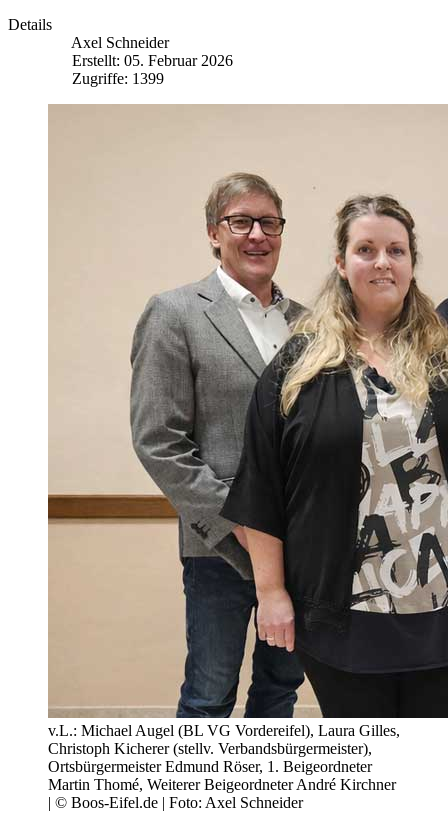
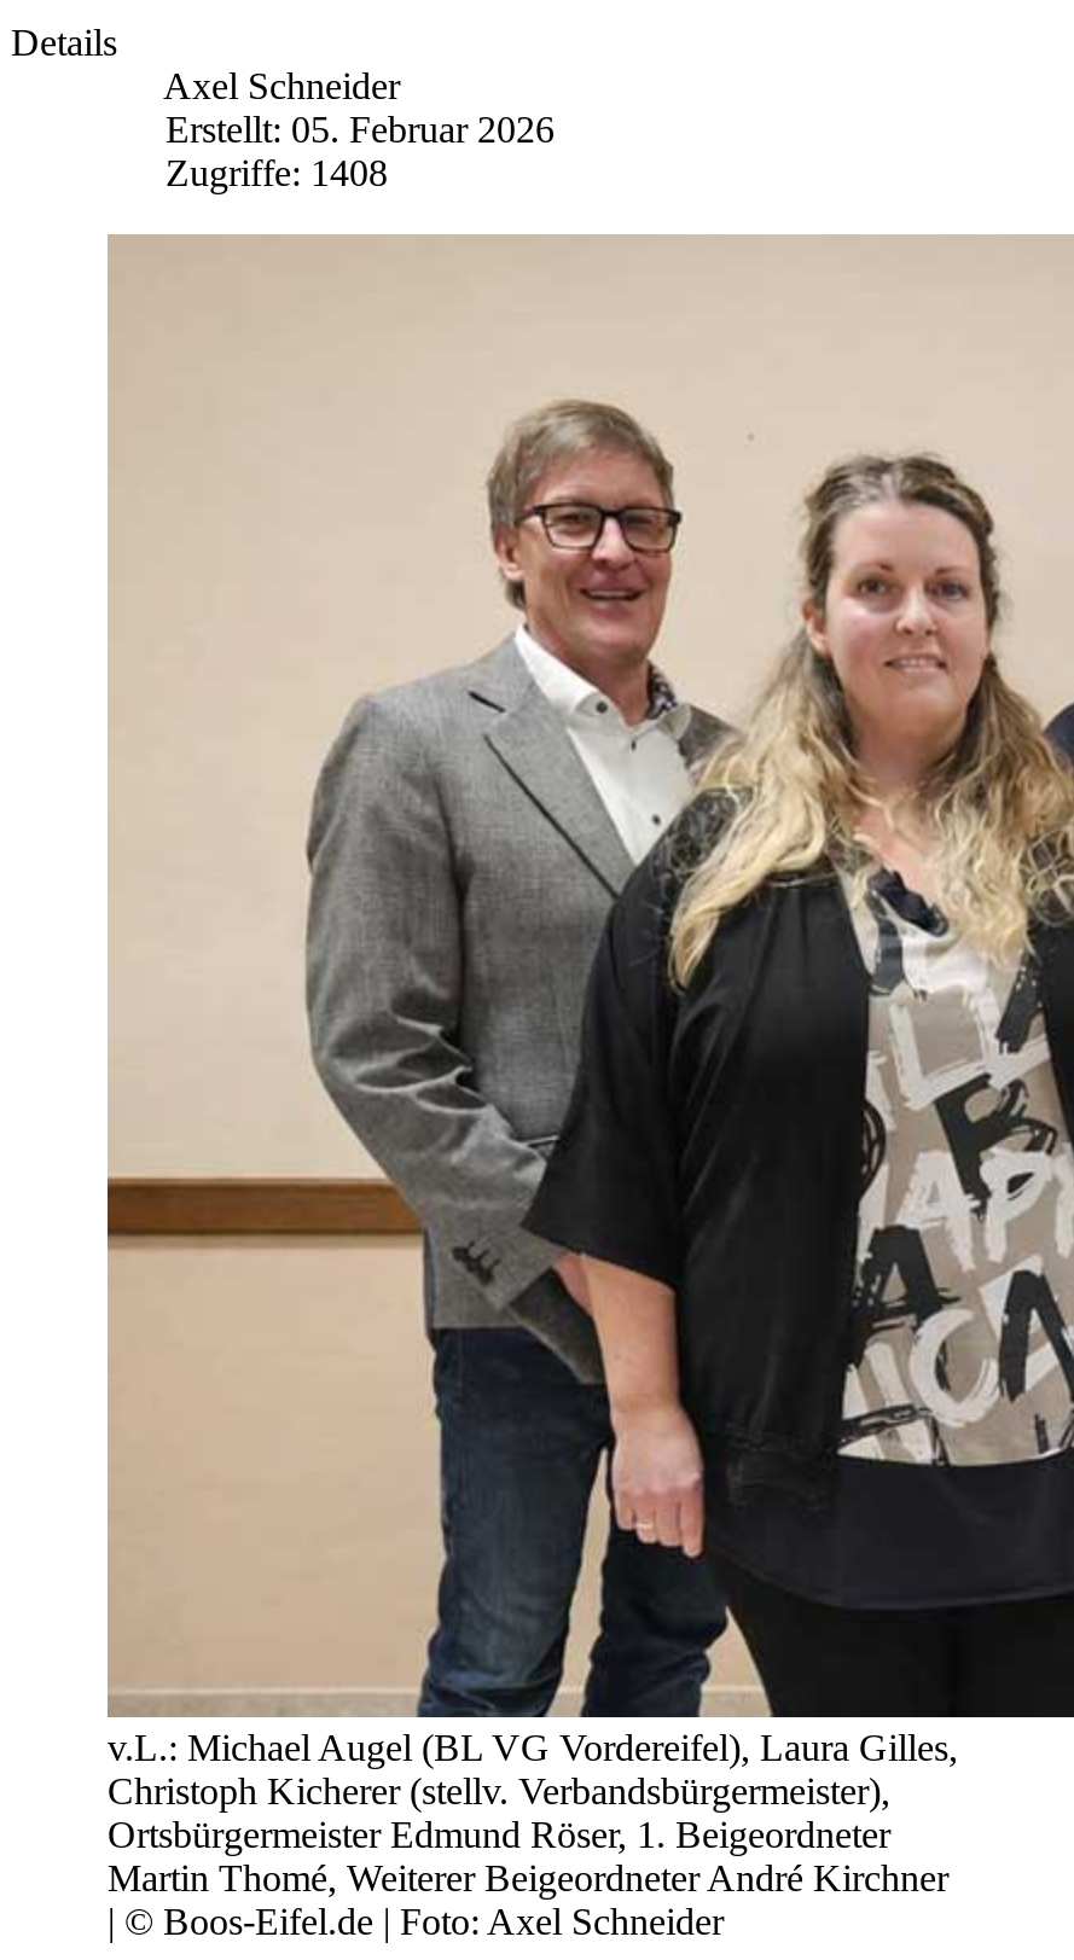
[72,70,164,87] Zugriffe: 1399 -> [166,152,388,193] Zugriffe: 1408

